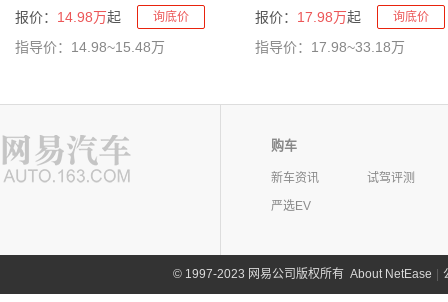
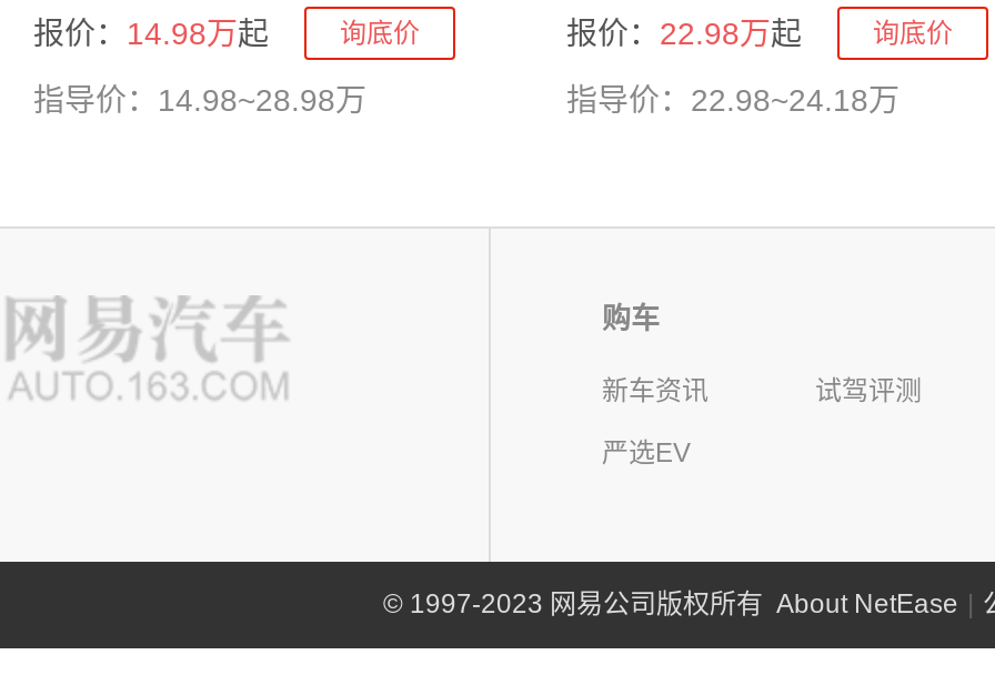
[255,9,361,25] 报价：17.98万起 -> [566,16,802,51] 报价：22.98万起
[15,39,165,55] 指导价：14.98~15.48万 -> [33,82,366,118] 指导价：14.98~28.98万
[255,39,405,55] 指导价：17.98~33.18万 -> [566,82,899,118] 指导价：22.98~24.18万

